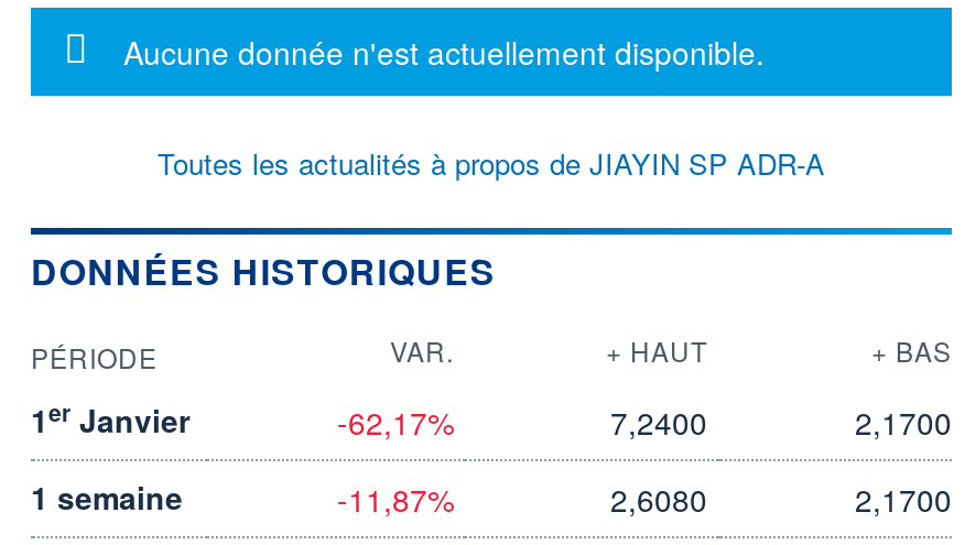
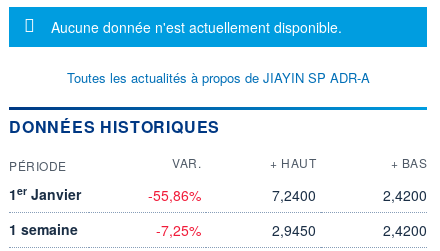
[337,400,454,444] -62,17% -> [148,185,201,205] -55,86%
[855,400,952,444] 2,1700 -> [383,185,427,205] 2,4200
[337,477,454,521] -11,87% -> [156,220,201,240] -7,25%
[610,477,707,521] 2,6080 -> [272,220,316,240] 2,9450
[855,477,952,521] 2,1700 -> [383,220,427,240] 2,4200

